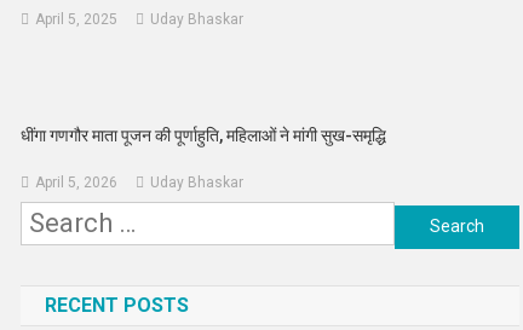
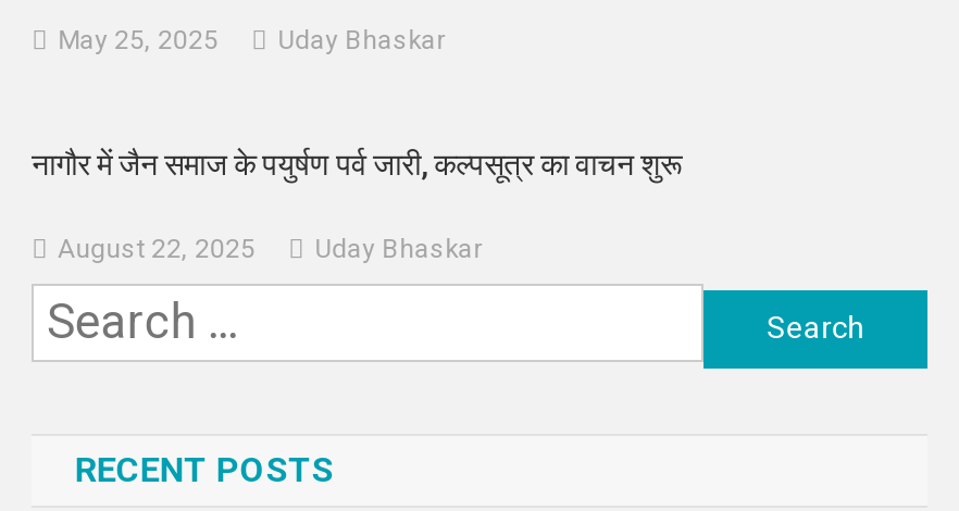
[35,11,243,27] April 5, 2025 Uday Bhaskar -> [58,24,445,55] May 25, 2025 Uday Bhaskar
[21,125,386,145] धींगा गणगौर माता पूजन की पूर्णाहुति, महिलाओं ने मांगी सुख-समृद्धि -> [32,146,682,181] नागौर में जैन समाज के पयुर्षण पर्व जारी, कल्पसूत्र का वाचन शुरू
[35,174,243,191] April 5, 2026 Uday Bhaskar -> [58,233,482,264] August 22, 2025 Uday Bhaskar

